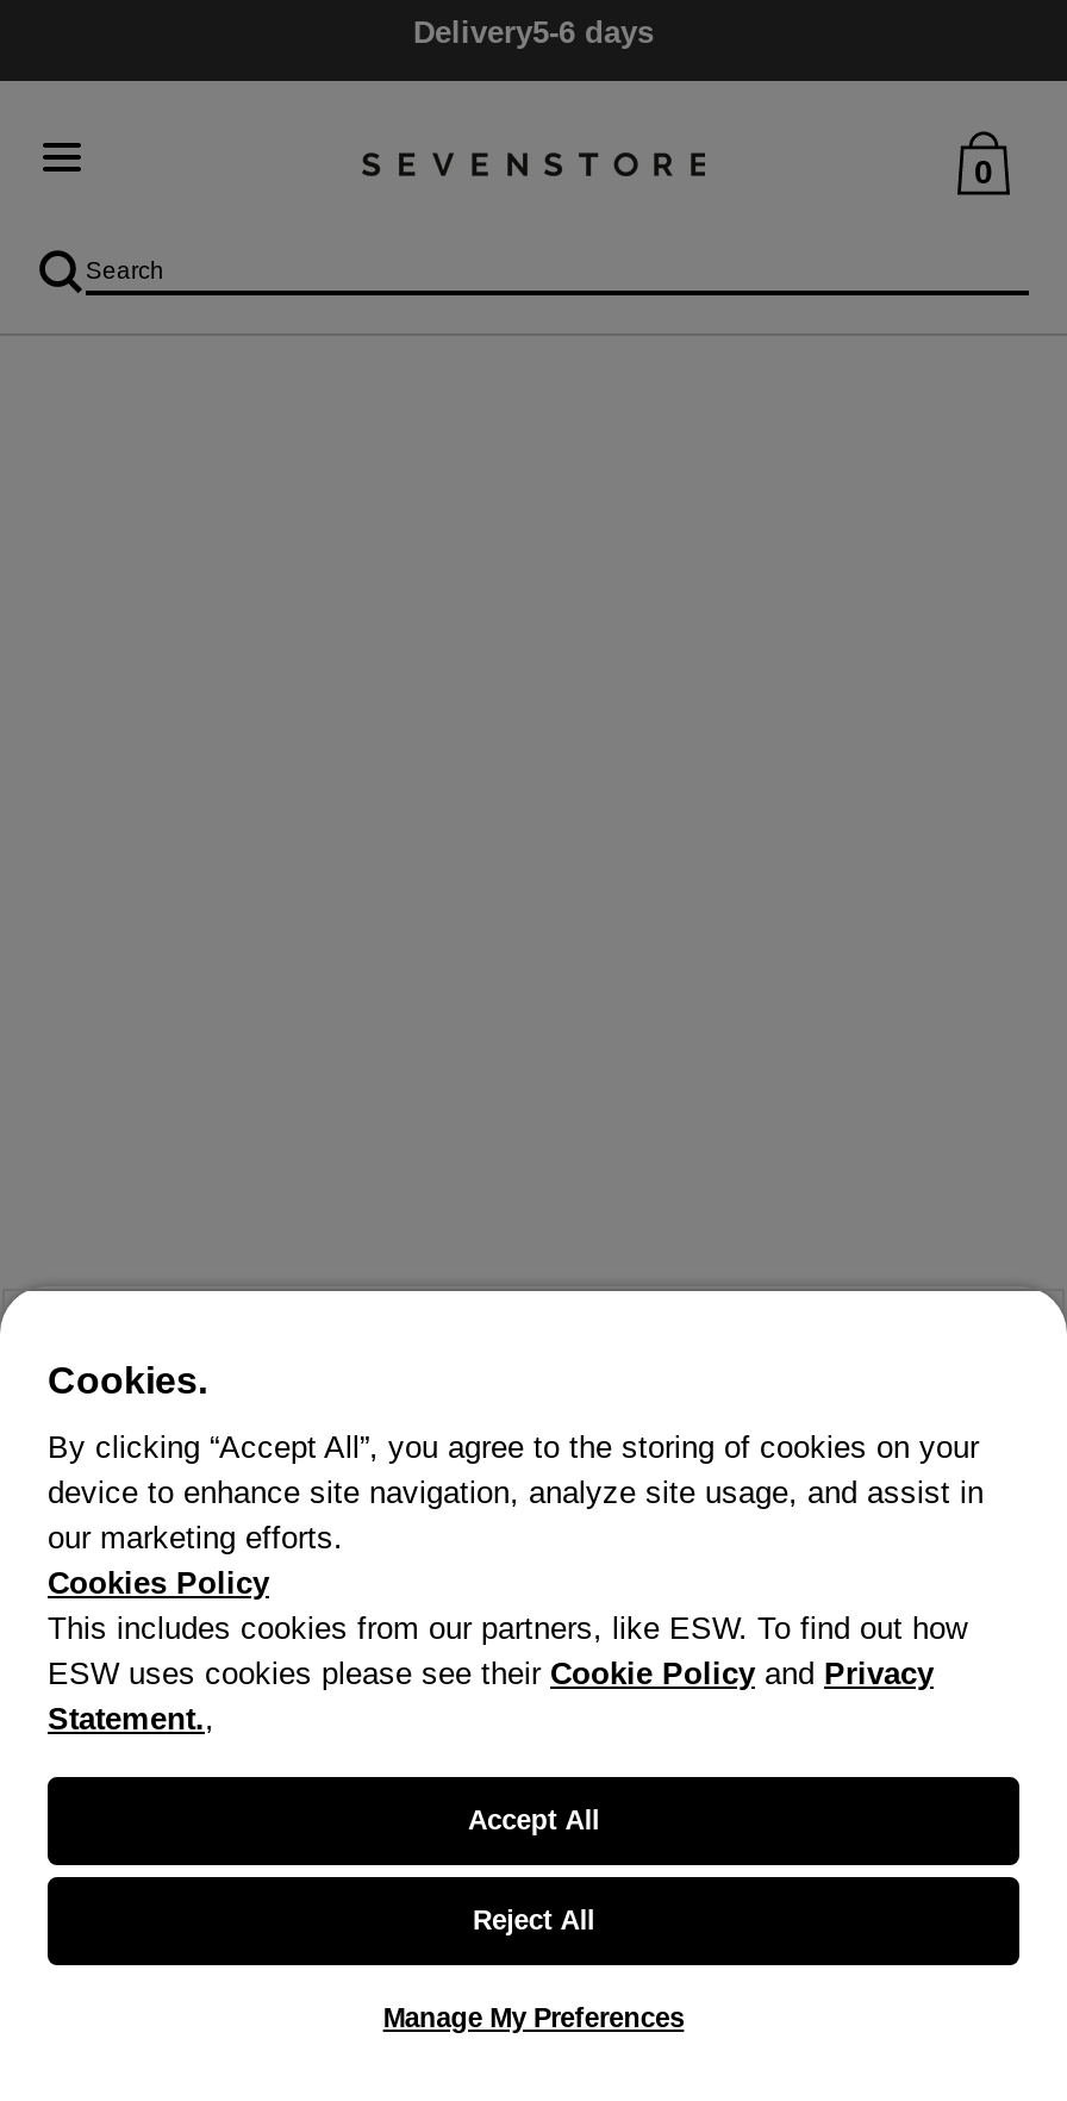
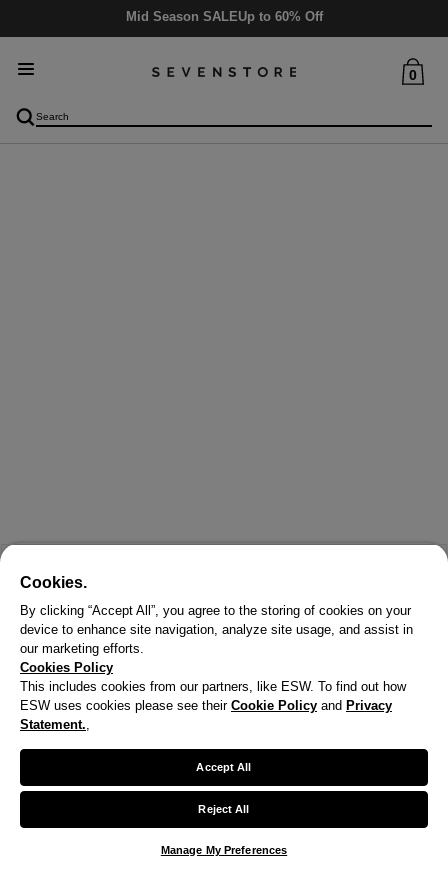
[413,14,654,50] Delivery5-6 days -> [125,9,322,24] Mid Season SALEUp to 60% Off

